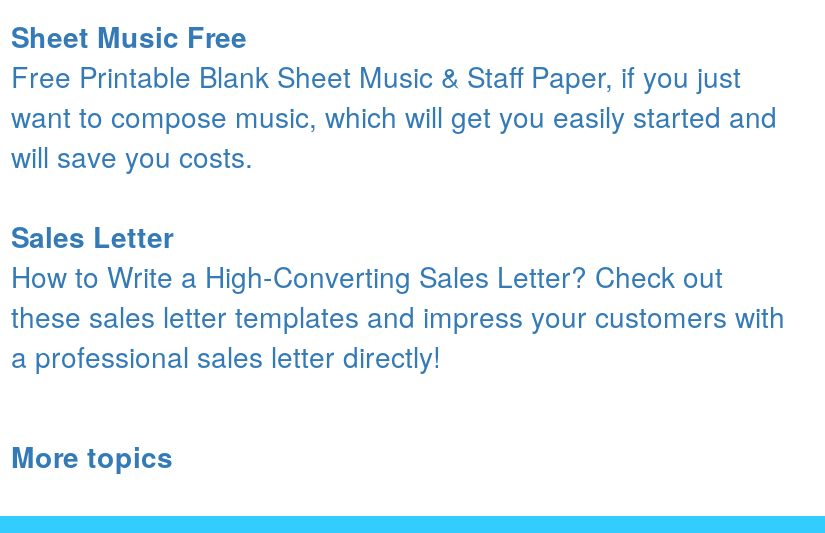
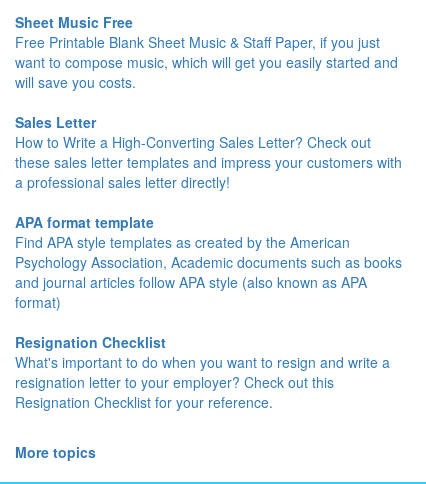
none -> [15,211,402,411] APA format template | Find APA style templates as created by the American | Psychology Association, Academic documents such as books | and journal articles follow APA style (also known as APA | format) | Resignation Checklist | What's important to do when you want to resign and write a | resignation letter to your employer? Check out this | Resignation Checklist for your reference.

